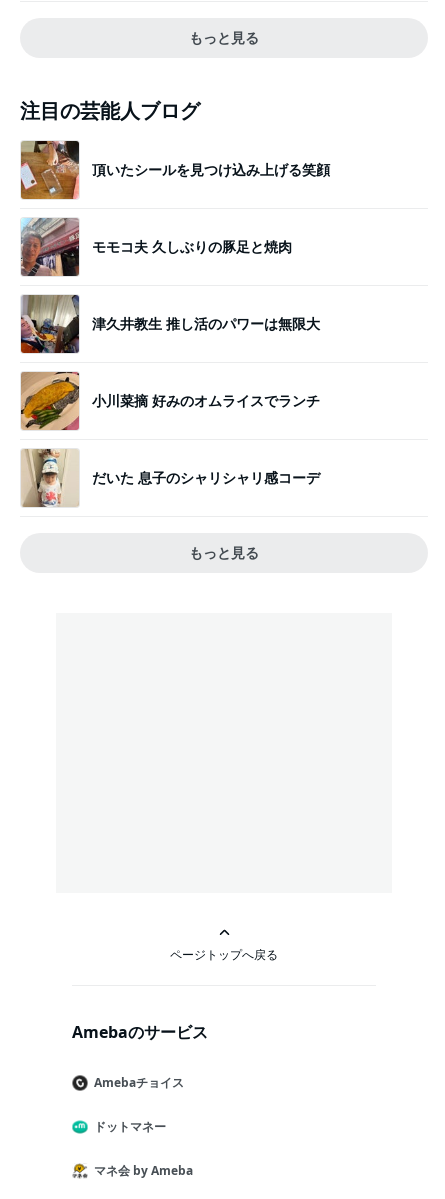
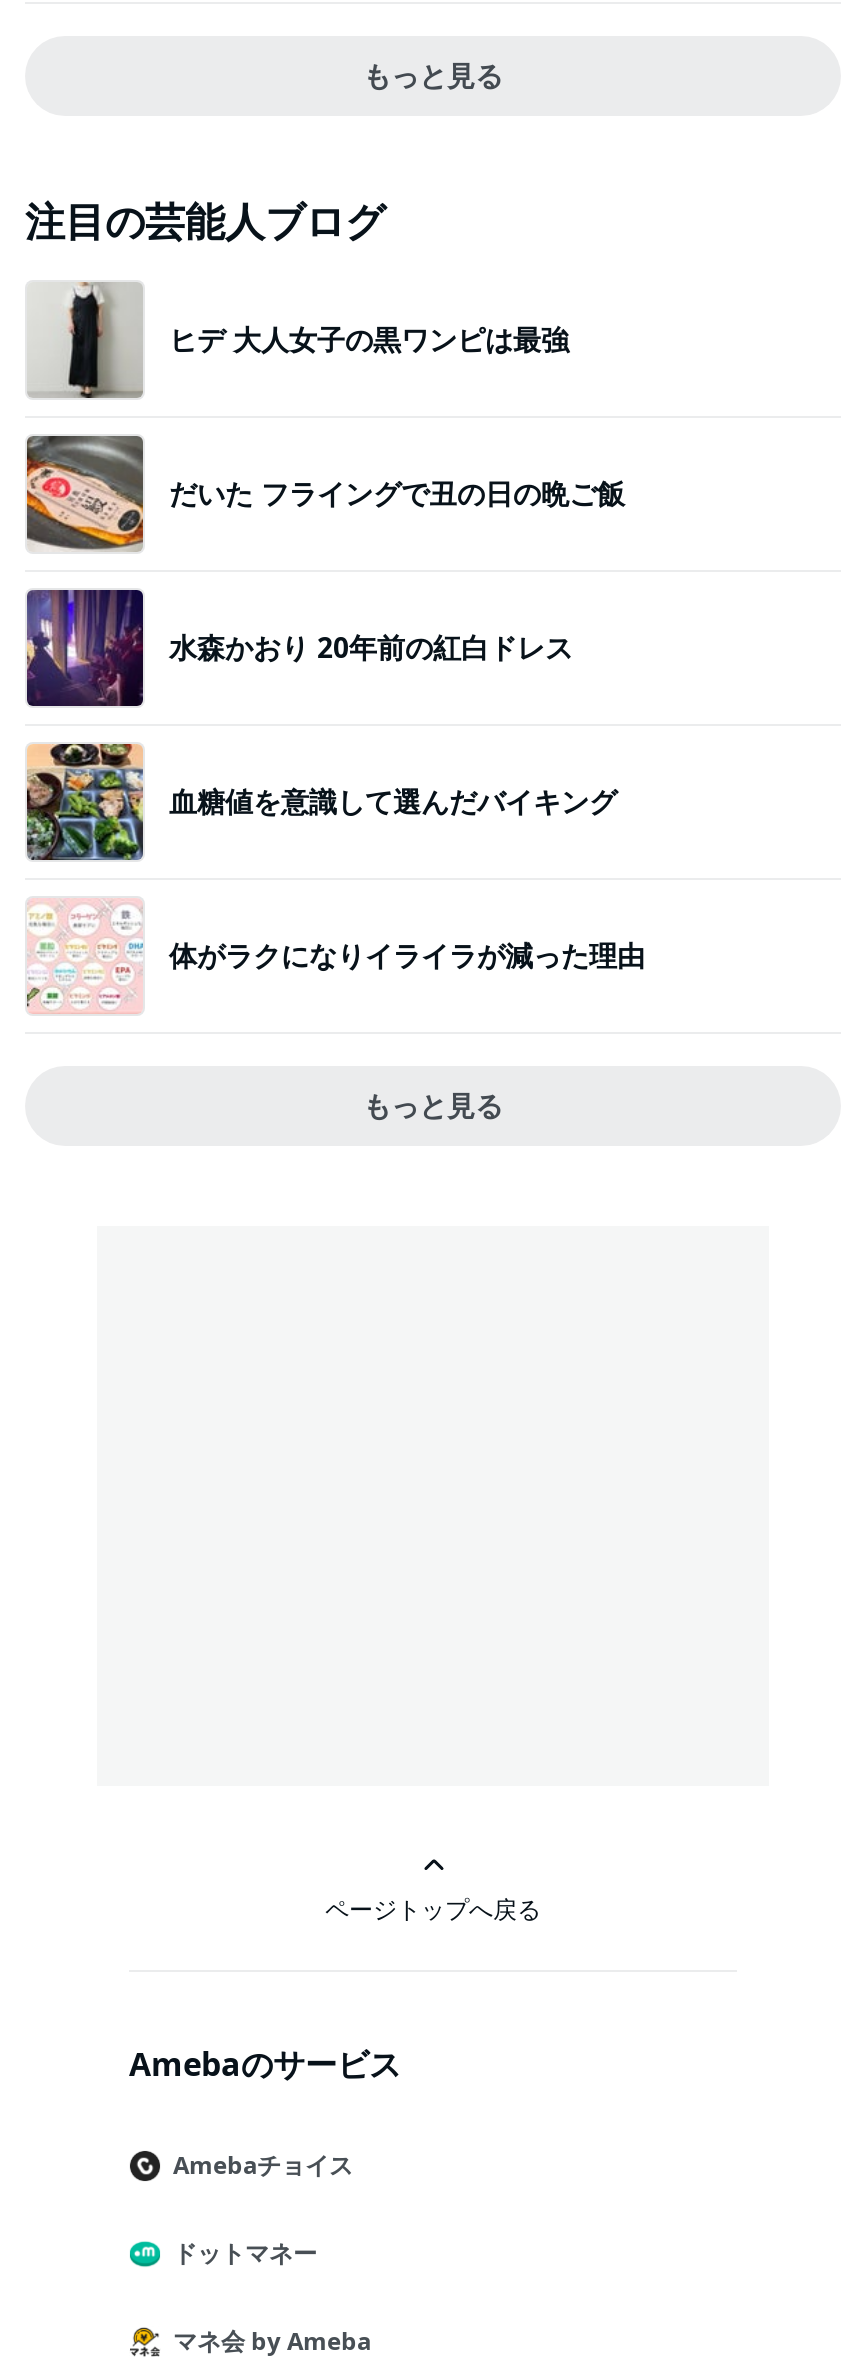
[20,140,330,200] [image] | 頂いたシールを見つけ込み上げる笑顔 -> [27,282,569,400] [image] | ヒデ 大人女子の黒ワンピは最強
[20,217,292,277] [image] | モモコ夫 久しぶりの豚足と焼肉 -> [25,434,625,552] [image] | だいた フライングで丑の日の晩ご飯
[20,294,320,354] [image] | 津久井教生 推し活のパワーは無限大 -> [25,588,573,708] [image] | 水森かおり 20年前の紅白ドレス
[20,371,320,431] [image] | 小川菜摘 好みのオムライスでランチ -> [25,742,617,862] [image] | 血糖値を意識して選んだバイキング
[21,448,320,508] [image] | だいた 息子のシャリシャリ感コーデ -> [27,898,645,1014] [image] | 体がラクになりイライラが減った理由

